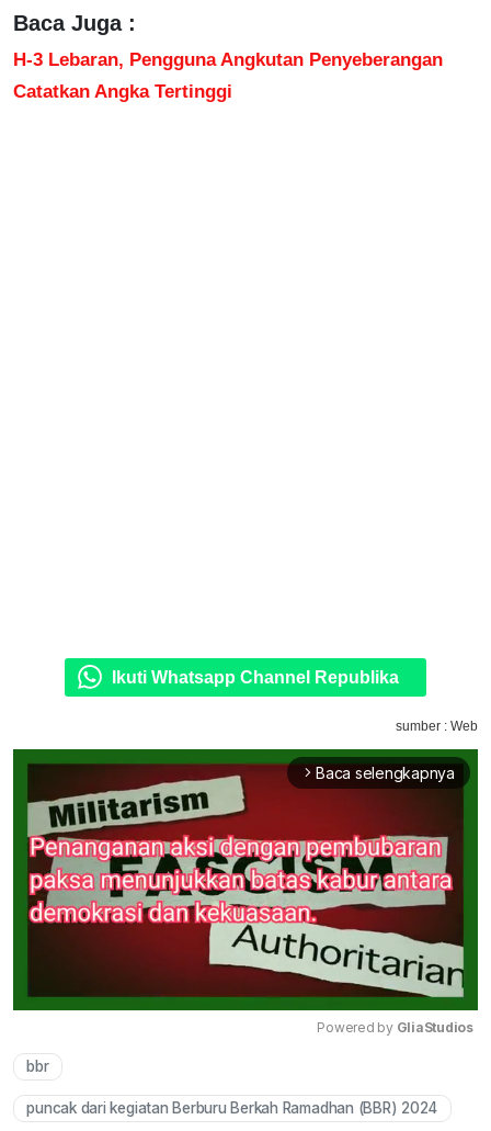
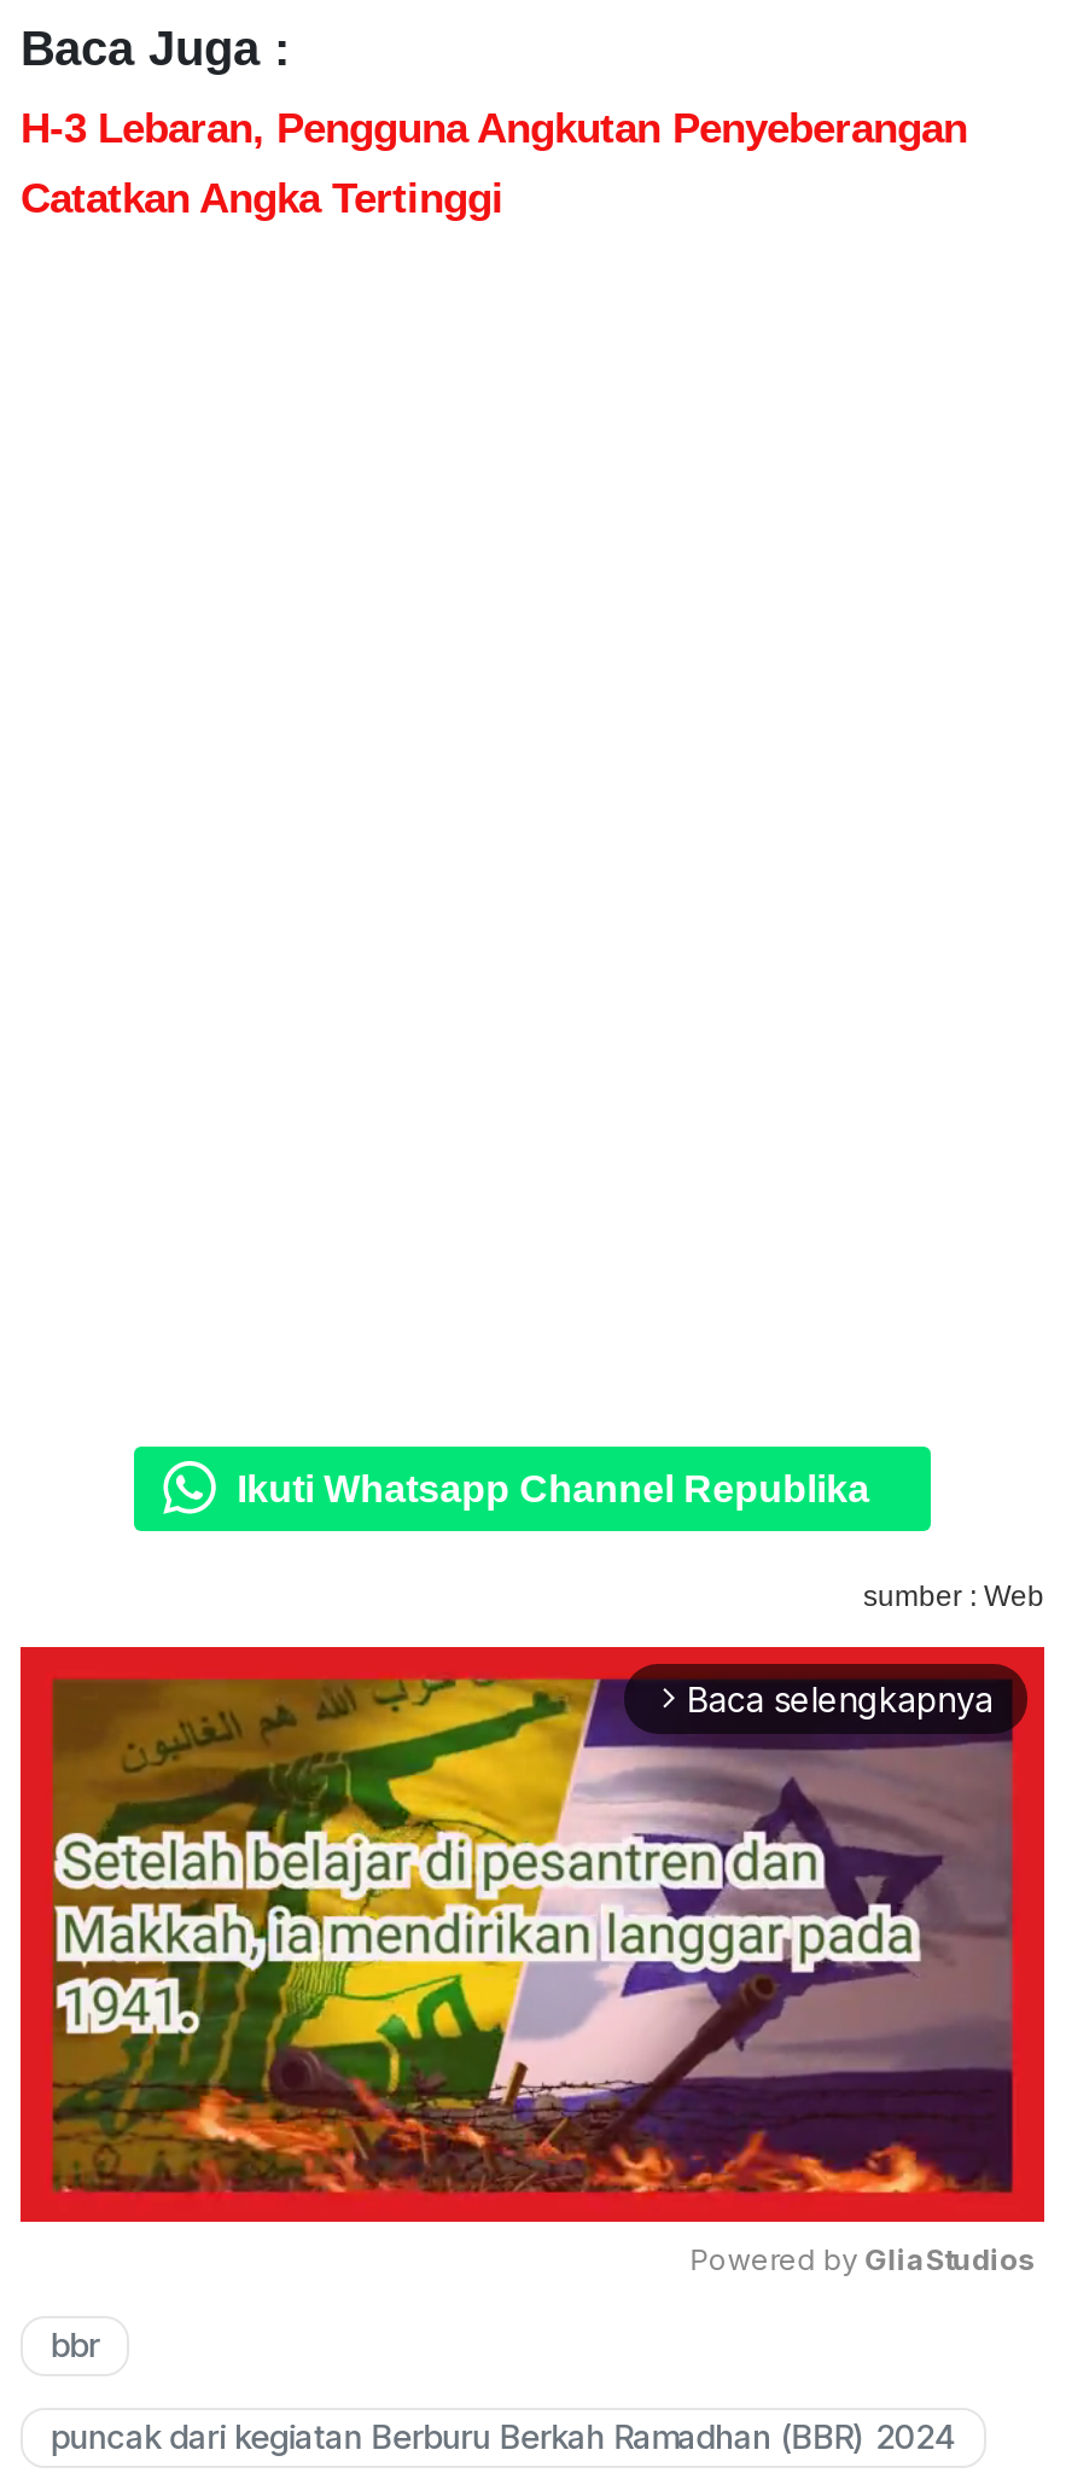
[12,748,479,1011] [image] -> [18,1645,1047,2224] [image]

